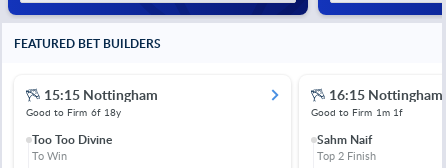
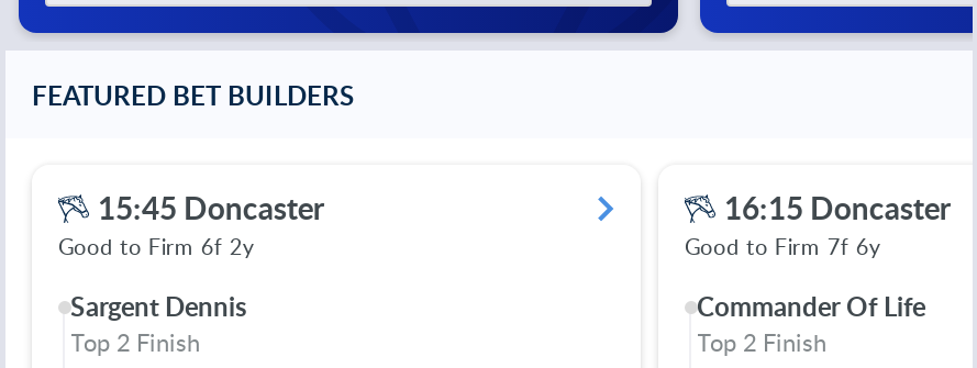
[26,85,158,119] 15:15 Nottingham | Good to Firm 6f 18y -> [58,187,324,262] 15:45 Doncaster | Good to Firm 6f 2y
[311,85,443,119] 16:15 Nottingham | Good to Firm 1m 1f -> [685,187,950,262] 16:15 Doncaster | Good to Firm 7f 6y
[31,131,111,163] Too Too Divine | To Win -> [70,288,246,359] Sargent Dennis | Top 2 Finish
[316,131,371,148] Sahm Naif -> [697,288,925,326] Commander Of Life

